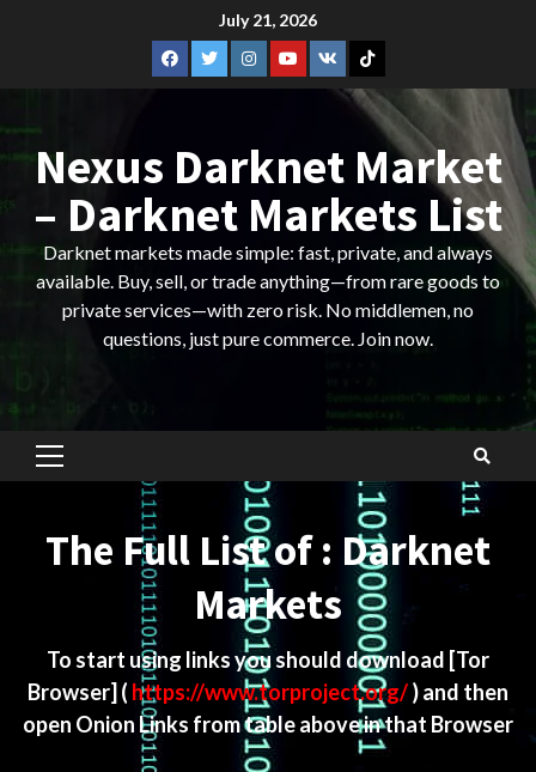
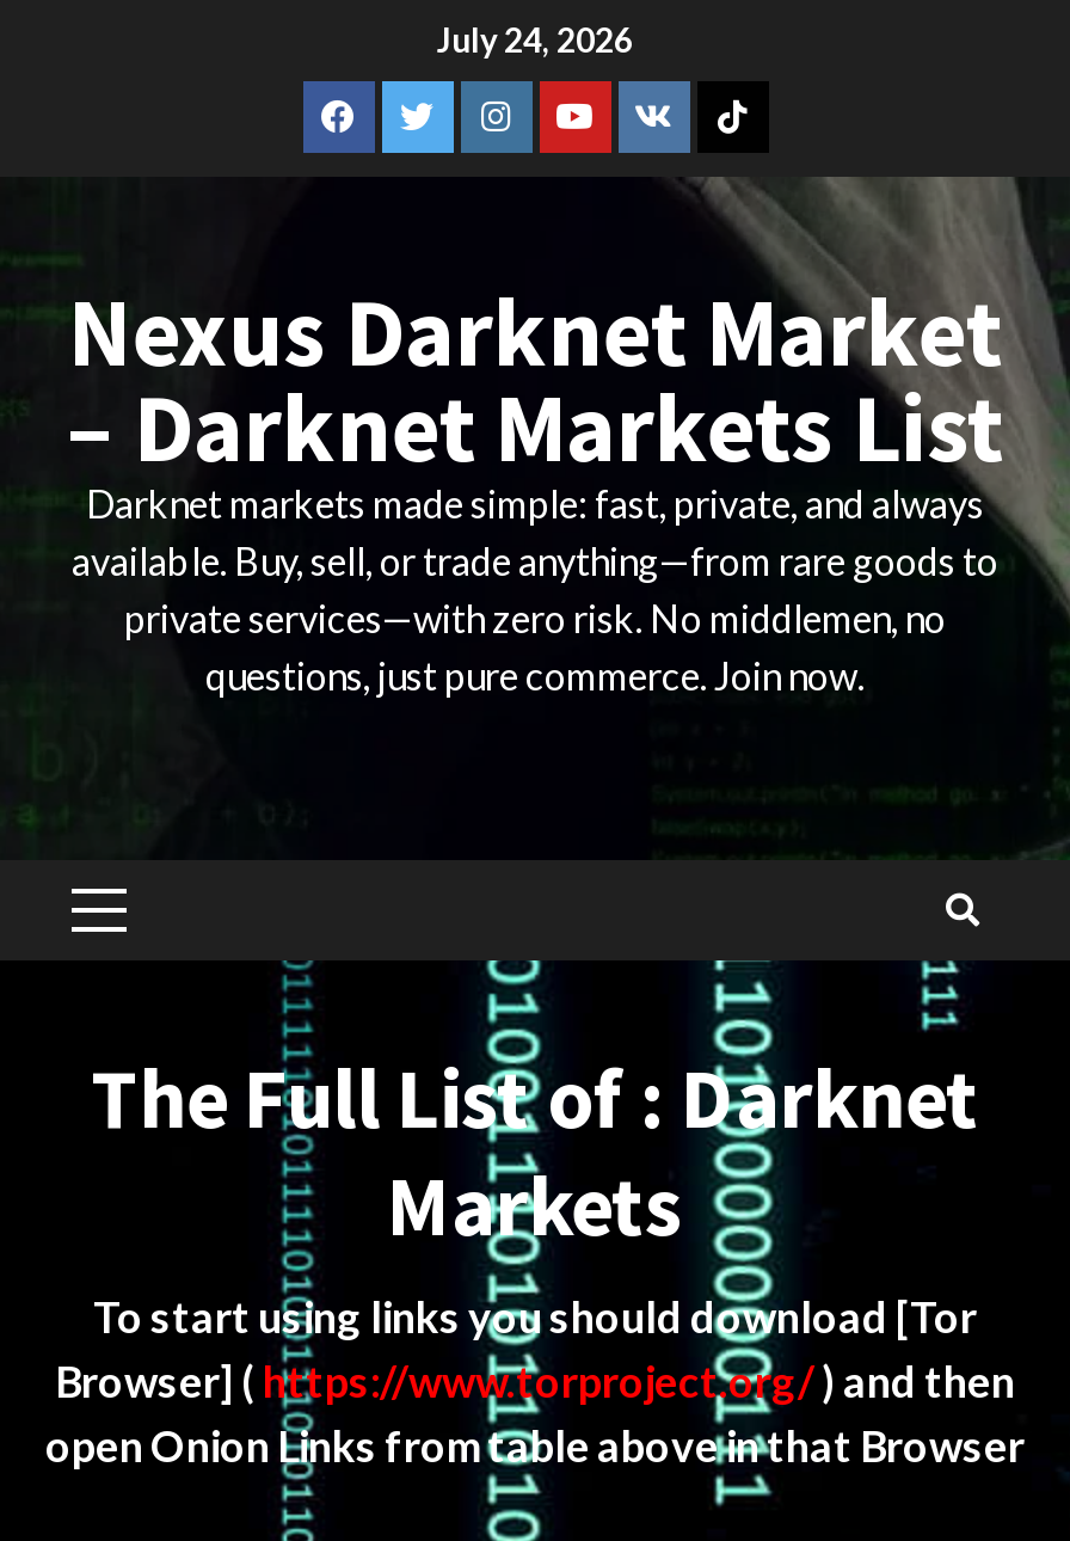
[219,10,317,30] July 21, 2026 -> [437,19,633,60] July 24, 2026

